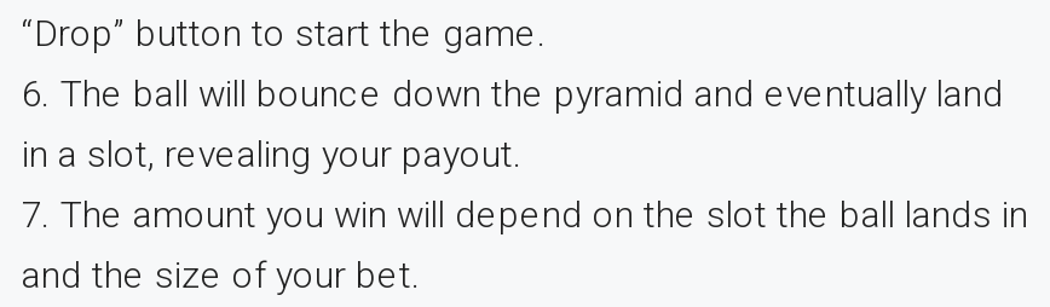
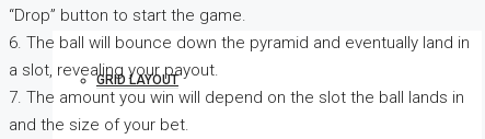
none -> [96,72,178,88] GRID LAYOUT

